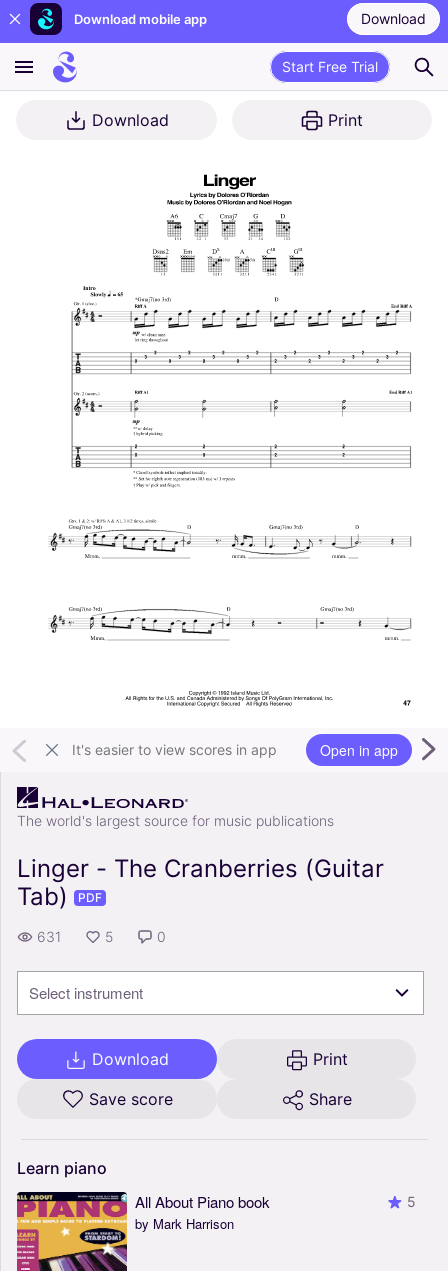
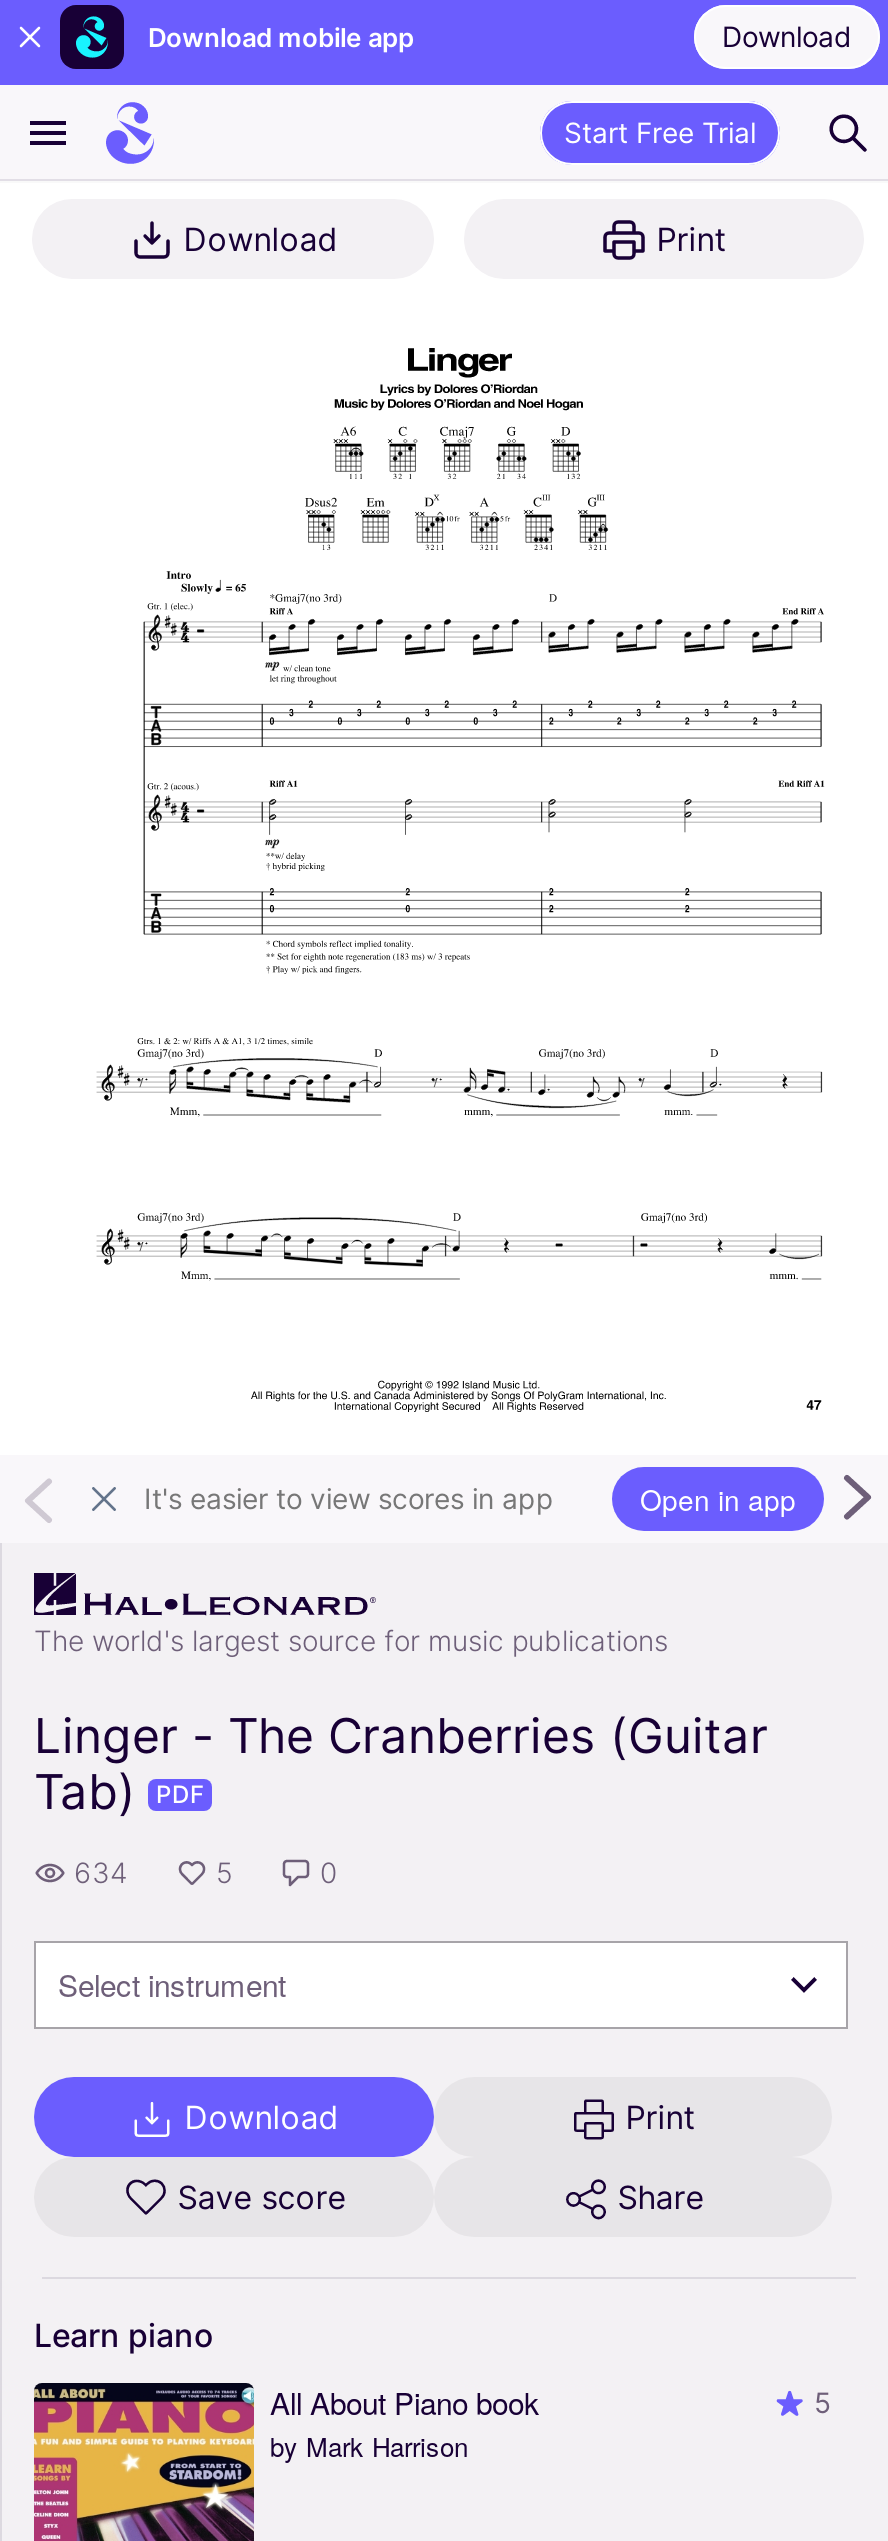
[37,928,61,945] 631 -> [74,1856,128,1890] 634

